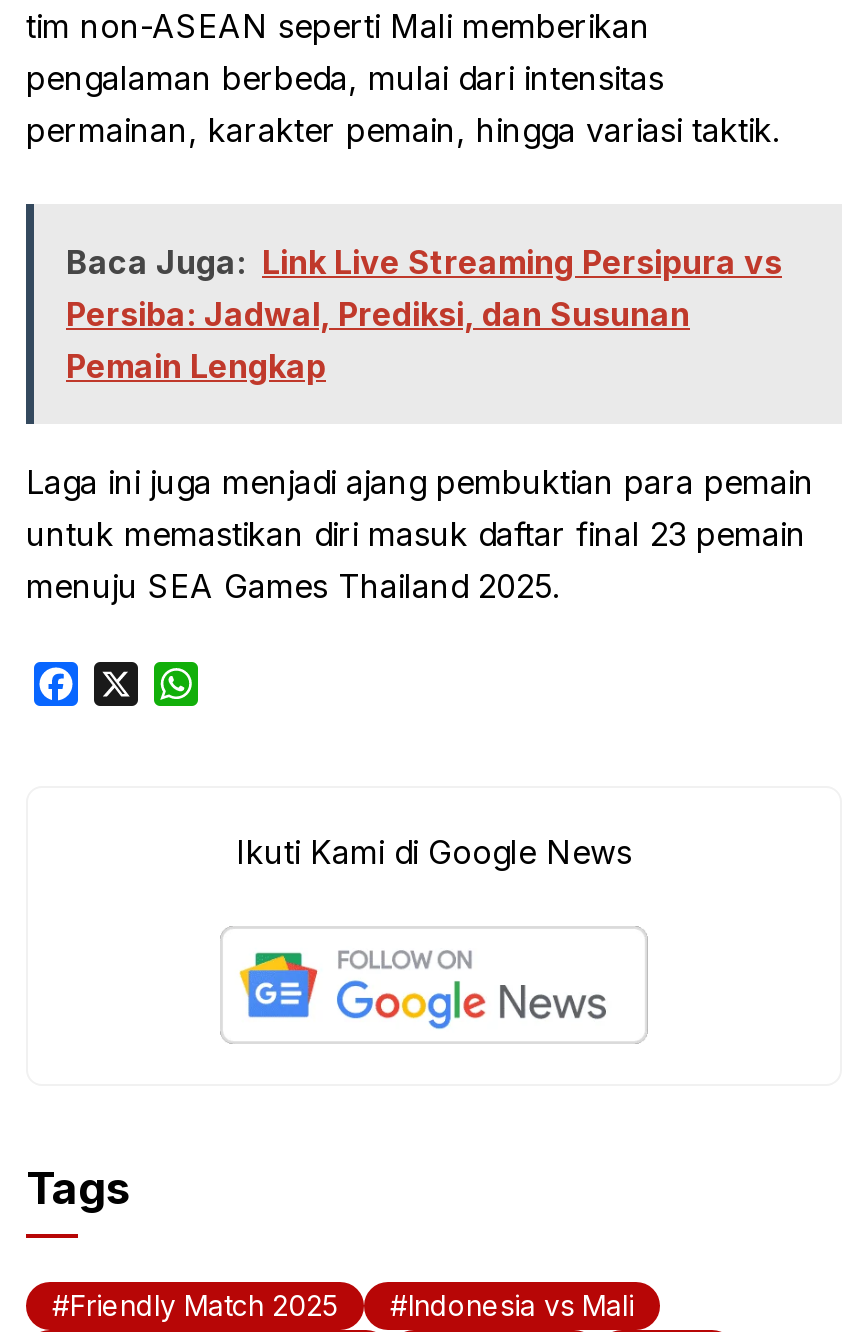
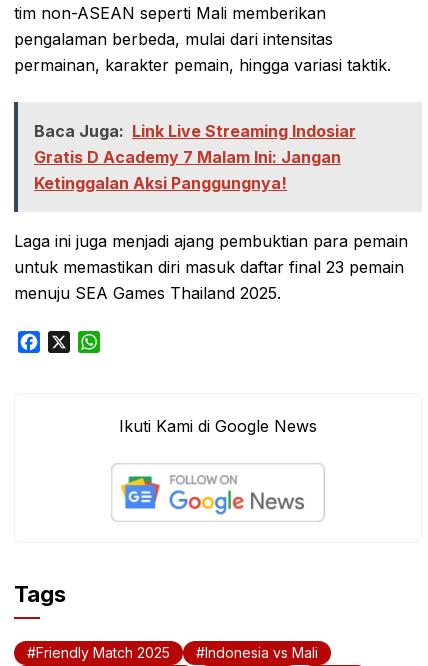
[66,242,782,386] Baca Juga: Link Live Streaming Persipura vs | Persiba: Jadwal, Prediksi, dan Susunan | Pemain Lengkap -> [34,121,356,193] Baca Juga: Link Live Streaming Indosiar | Gratis D Academy 7 Malam Ini: Jangan | Ketinggalan Aksi Panggungnya!

